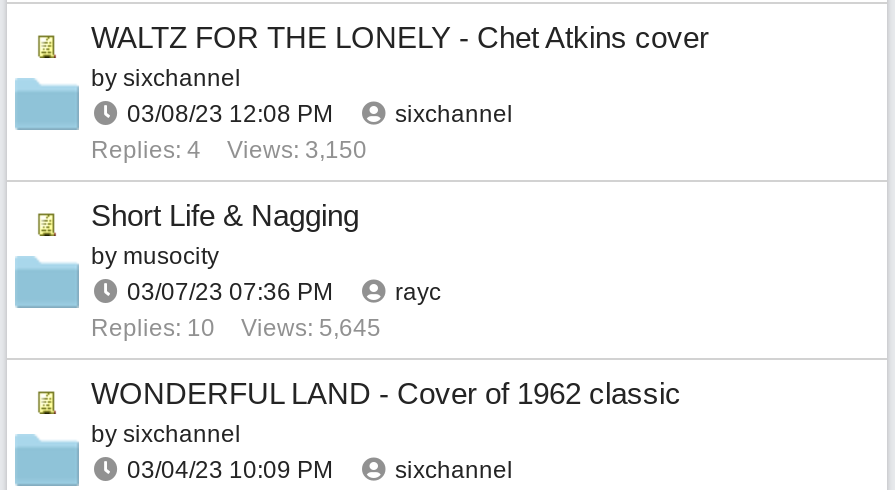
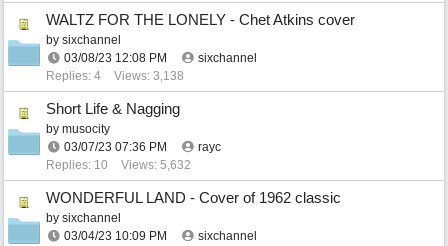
[91,136,367,164] Replies: 4 Views: 3,150 -> [46,69,184,83] Replies: 4 Views: 3,138
[91,314,381,342] Replies: 10 Views: 5,645 -> [46,158,191,172] Replies: 10 Views: 5,632

